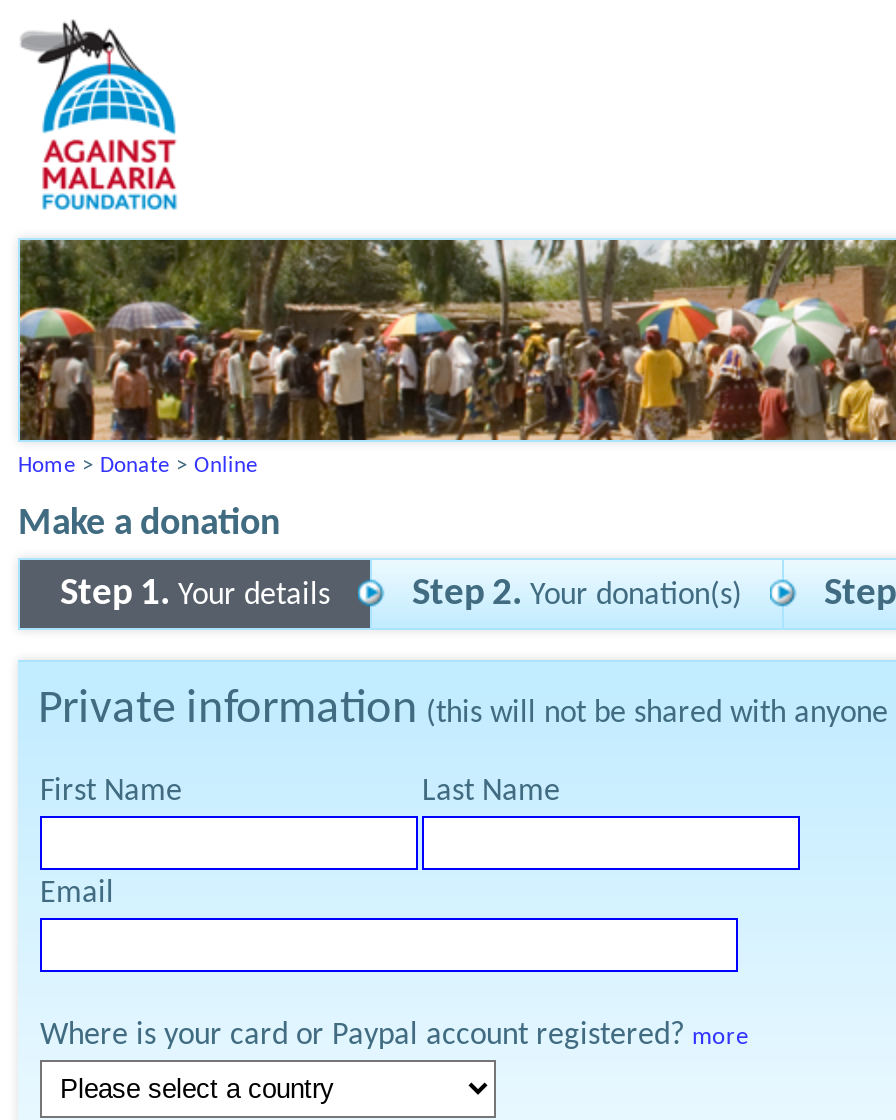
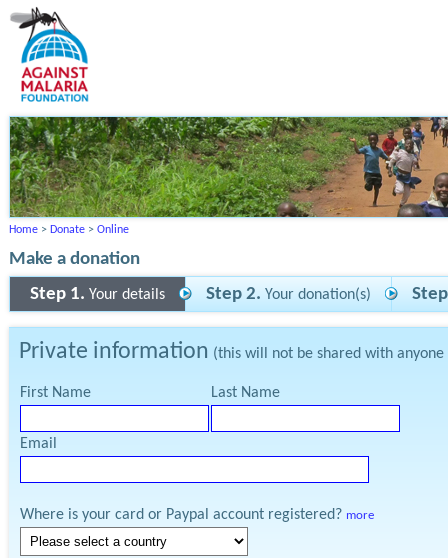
[20,238,890,442] [image] -> [10,116,445,218] [image]

